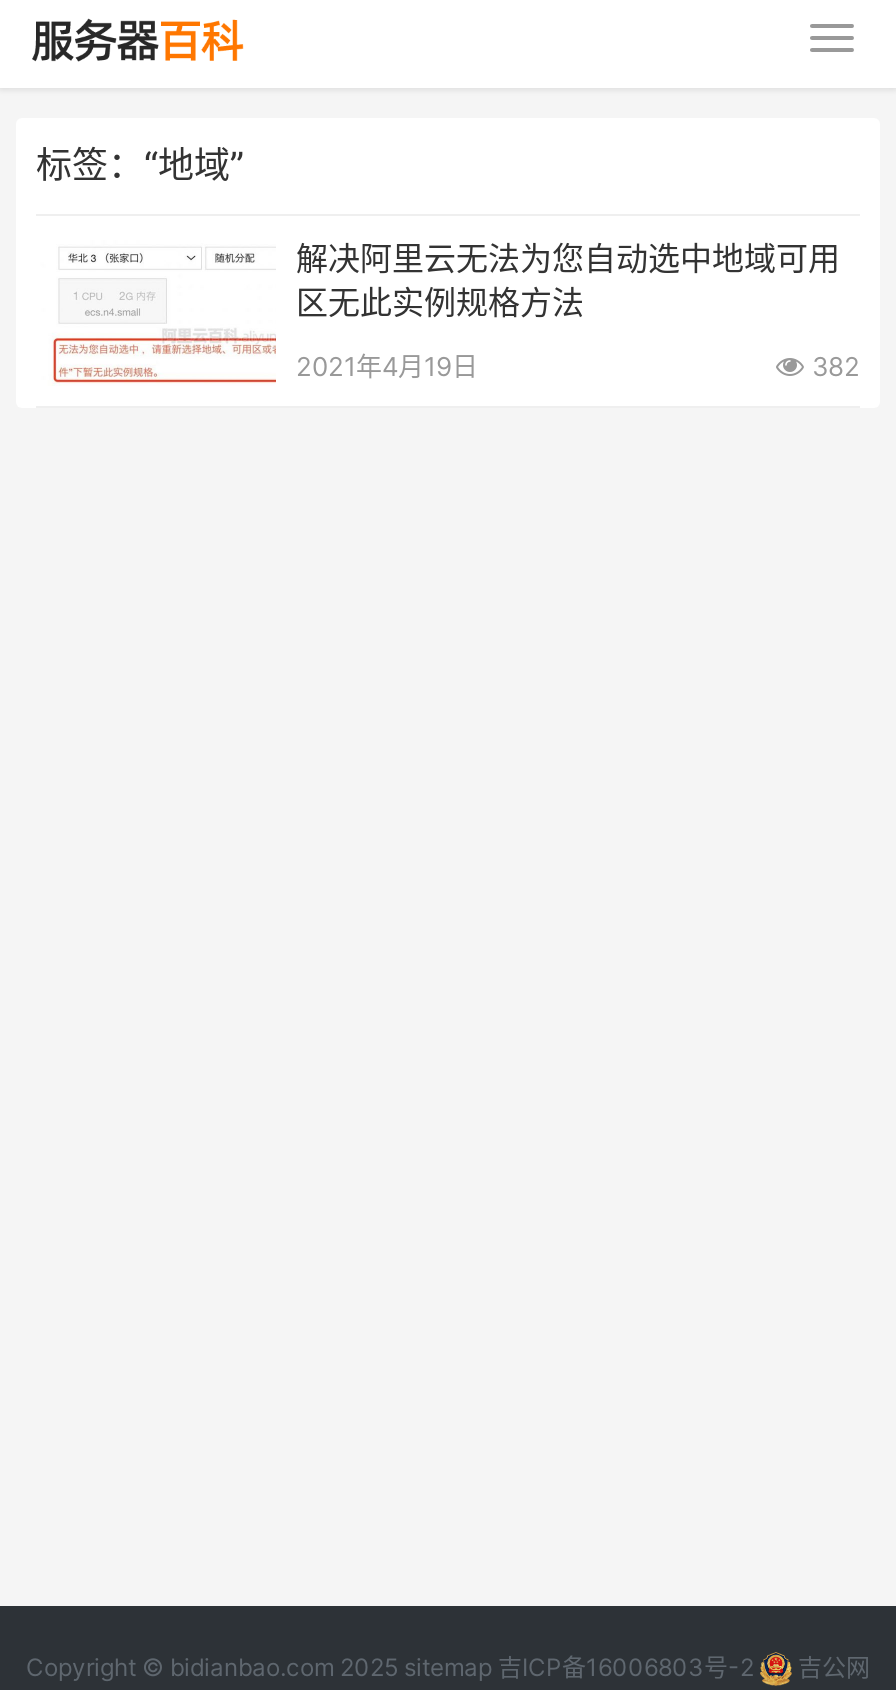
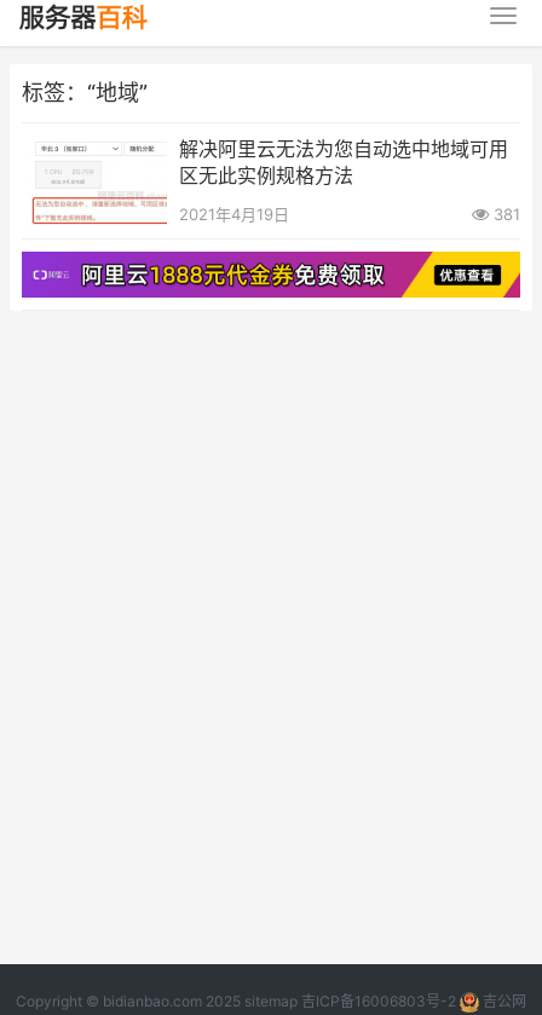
[804,350,860,382] 382 -> [489,204,520,224] 381
none -> [21,250,521,299] [image]

